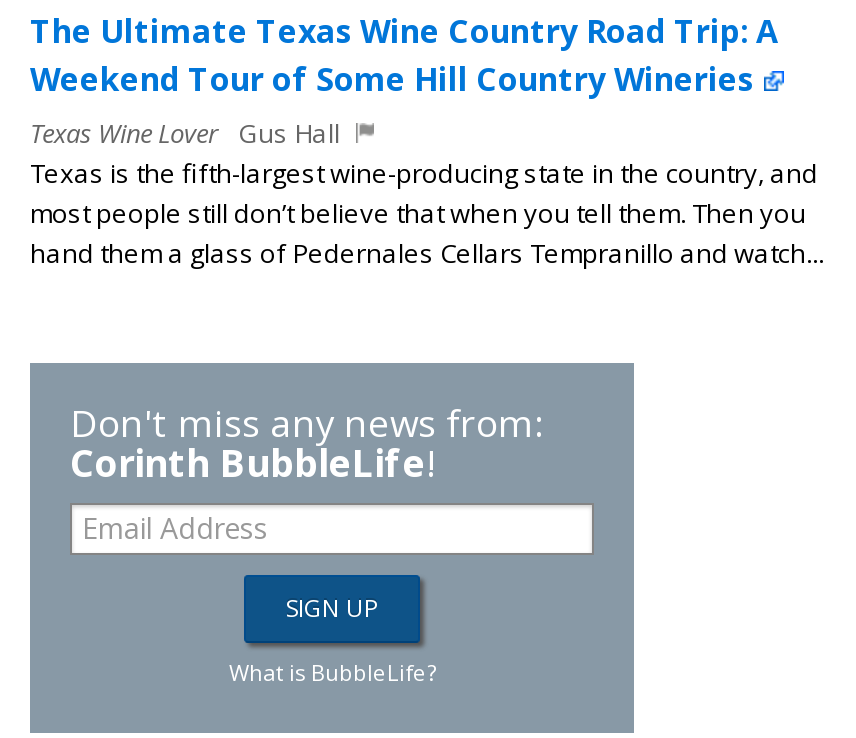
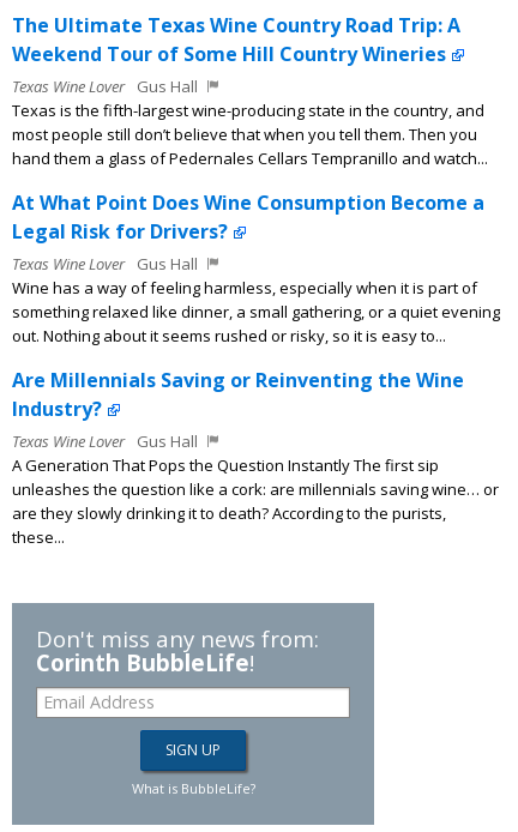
none -> [12,190,500,548] At What Point Does Wine Consumption Become a | Legal Risk for Drivers? | Texas Wine Lover Gus Hall | Wine has a way of feeling harmless, especially when it is part of | something relaxed like dinner, a small gathering, or a quiet evening | out. Nothing about it seems rushed or risky, so it is easy to... | Are Millennials Saving or Reinventing the Wine | Industry? | Texas Wine Lover Gus Hall | A Generation That Pops the Question Instantly The first sip | unleashes the question like a cork: are millennials saving wine… or | are they slowly drinking it to death? According to the purists, | these...

